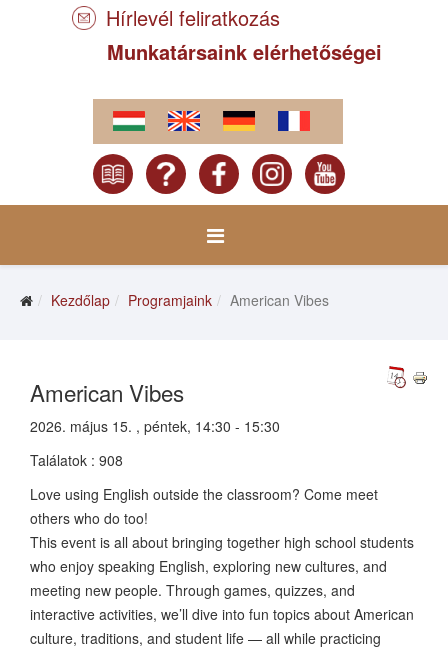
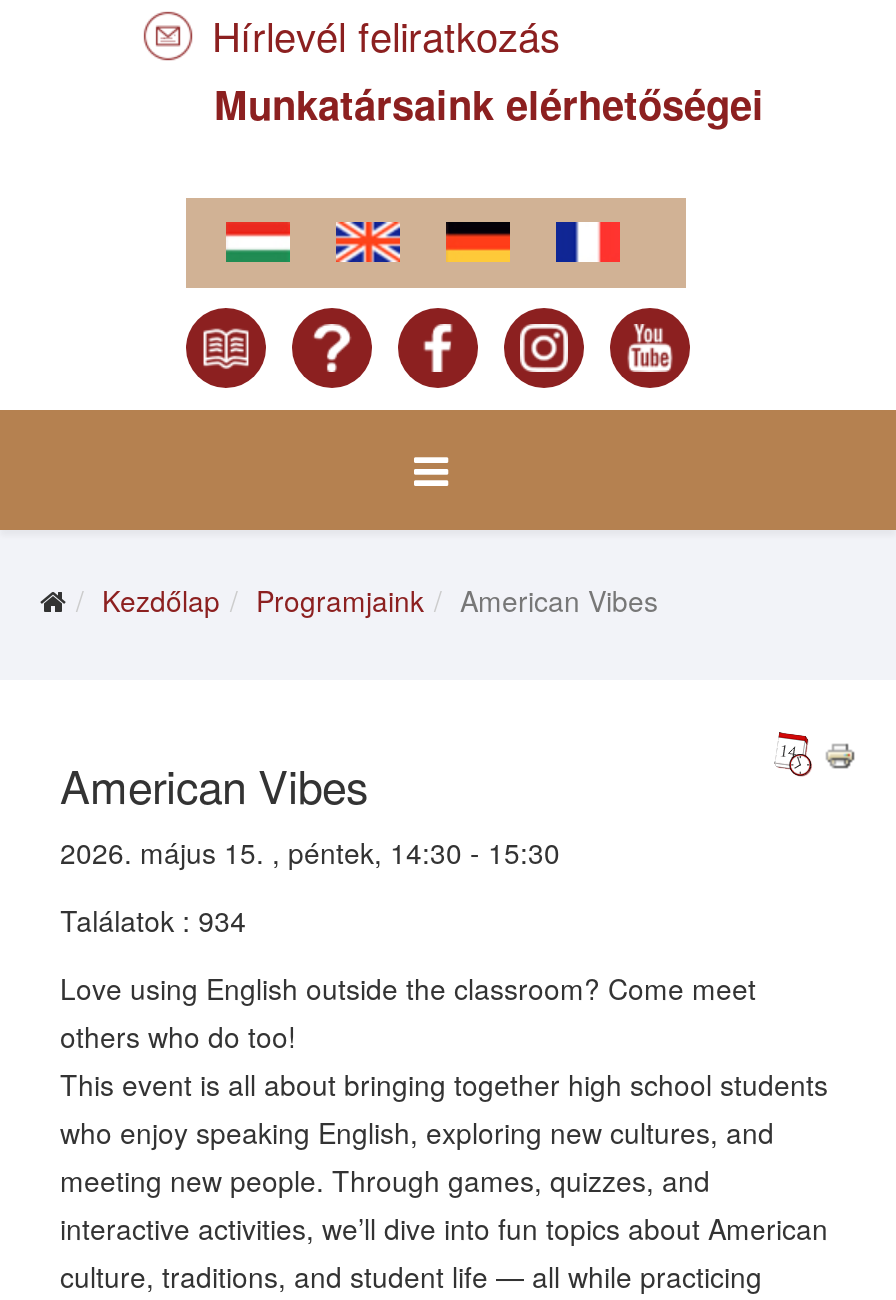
[30,450,123,470] Találatok: 908 -> [60,900,246,940] Találatok: 934

